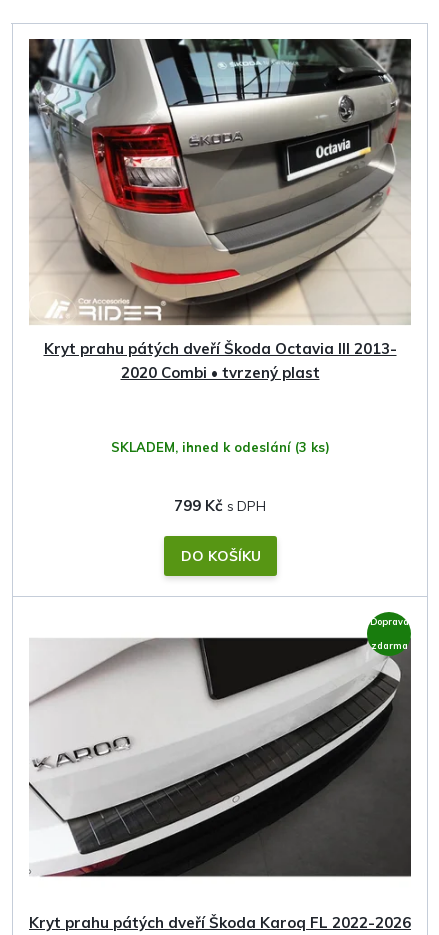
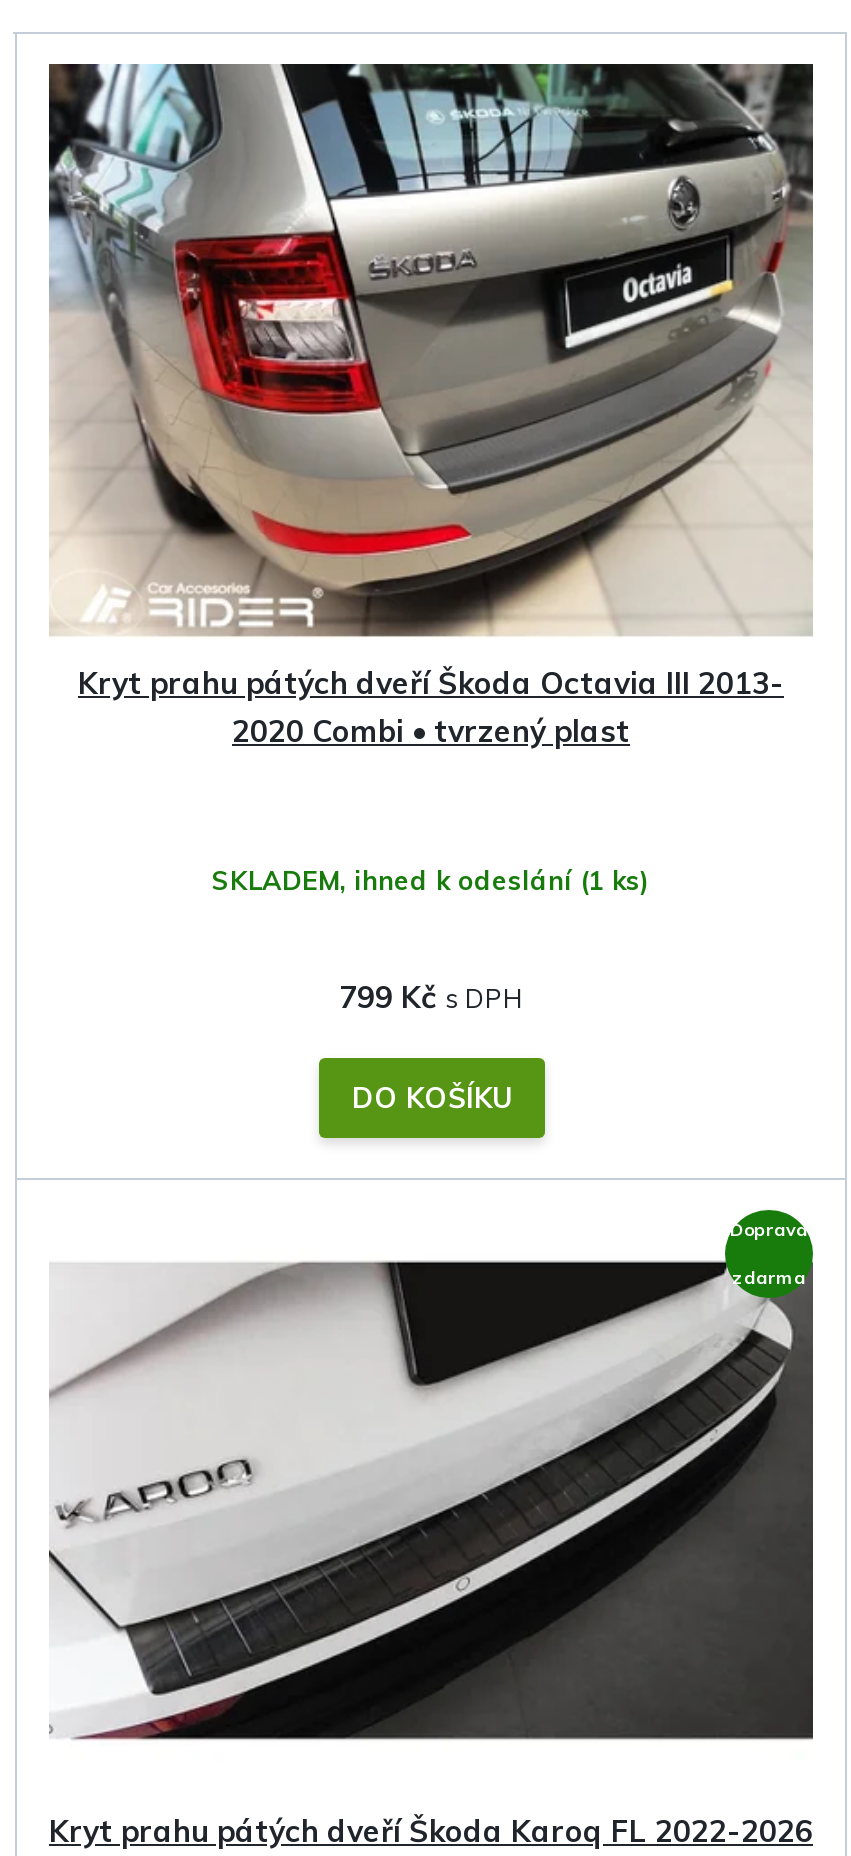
[110,439,329,455] SKLADEM, ihned k odeslání (3 ks) -> [212,865,650,897] SKLADEM, ihned k odeslání (1 ks)

